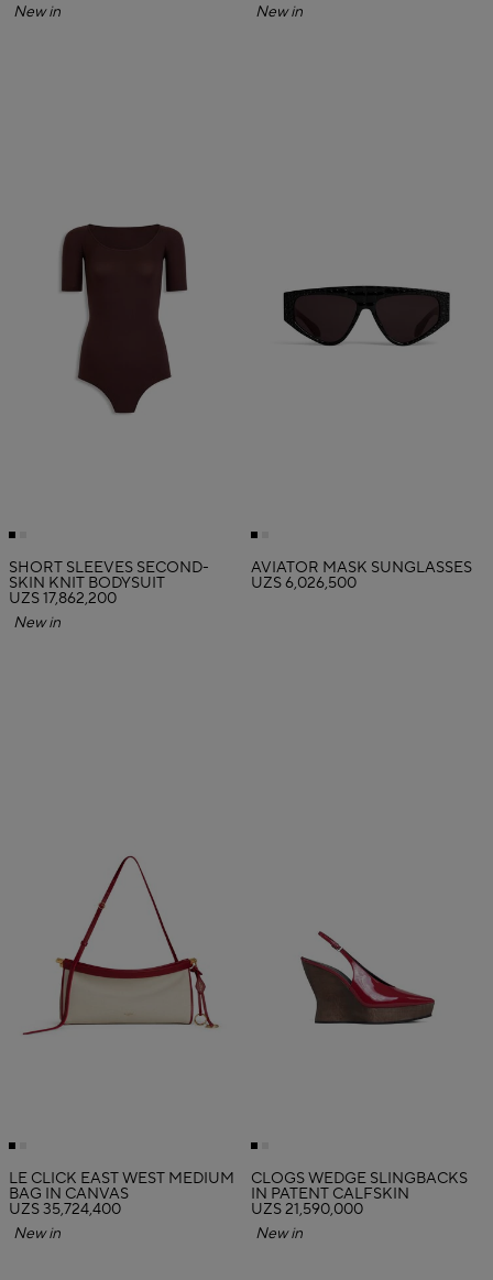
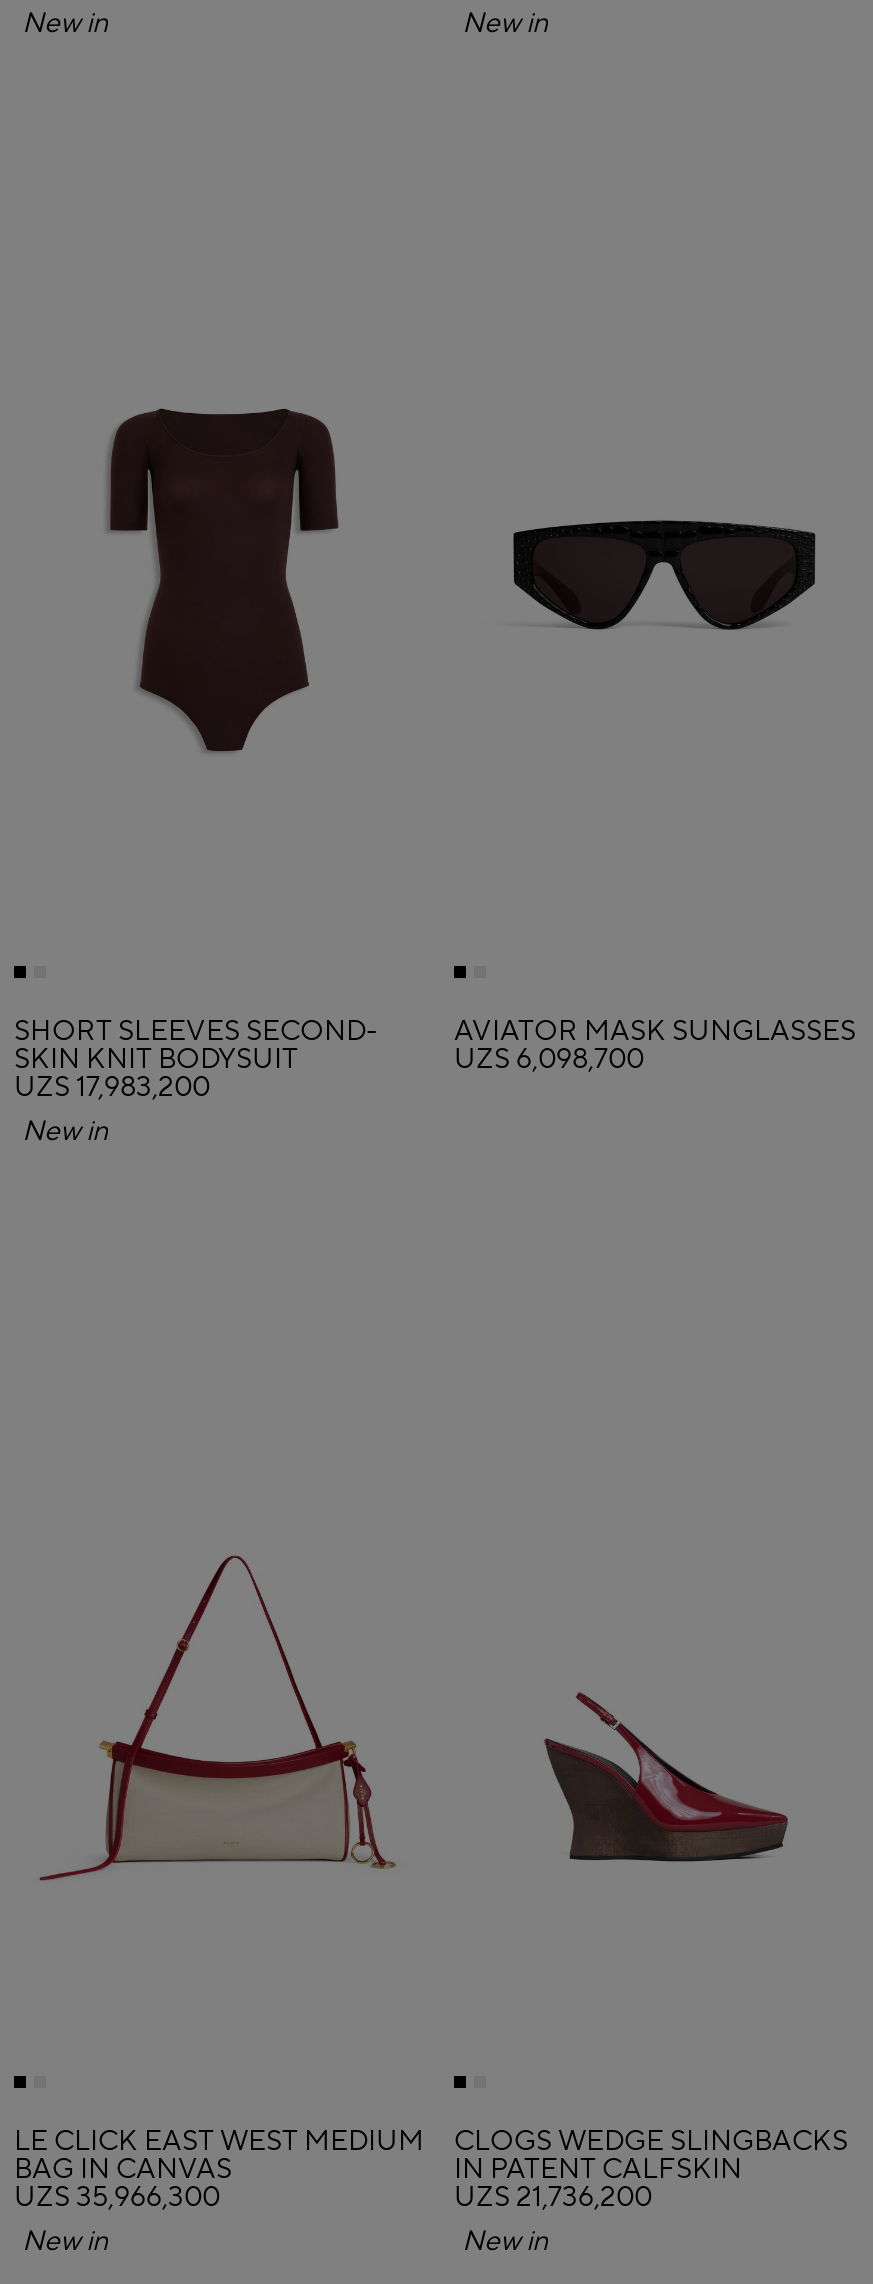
[251,574,357,594] UZS 6,026,500 -> [454,1042,644,1078] UZS 6,098,700
[9,589,117,609] UZS 17,862,200 -> [14,1070,210,1106] UZS 17,983,200
[9,1200,121,1220] UZS 35,724,400 -> [14,2179,220,2215] UZS 35,966,300
[251,1200,363,1220] UZS 21,590,000 -> [454,2179,652,2215] UZS 21,736,200

